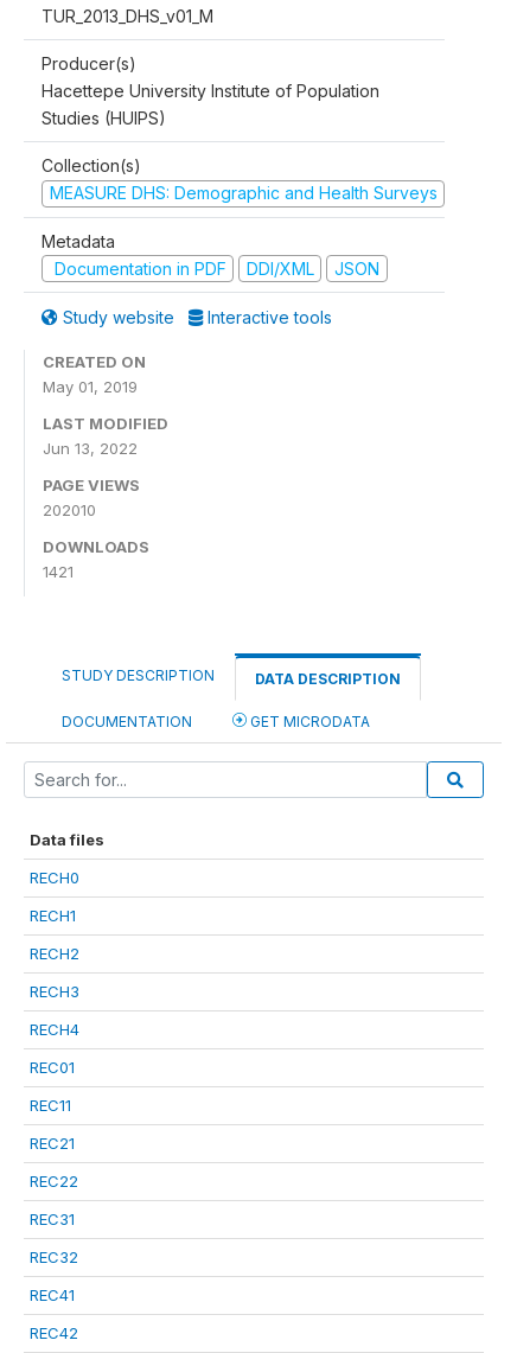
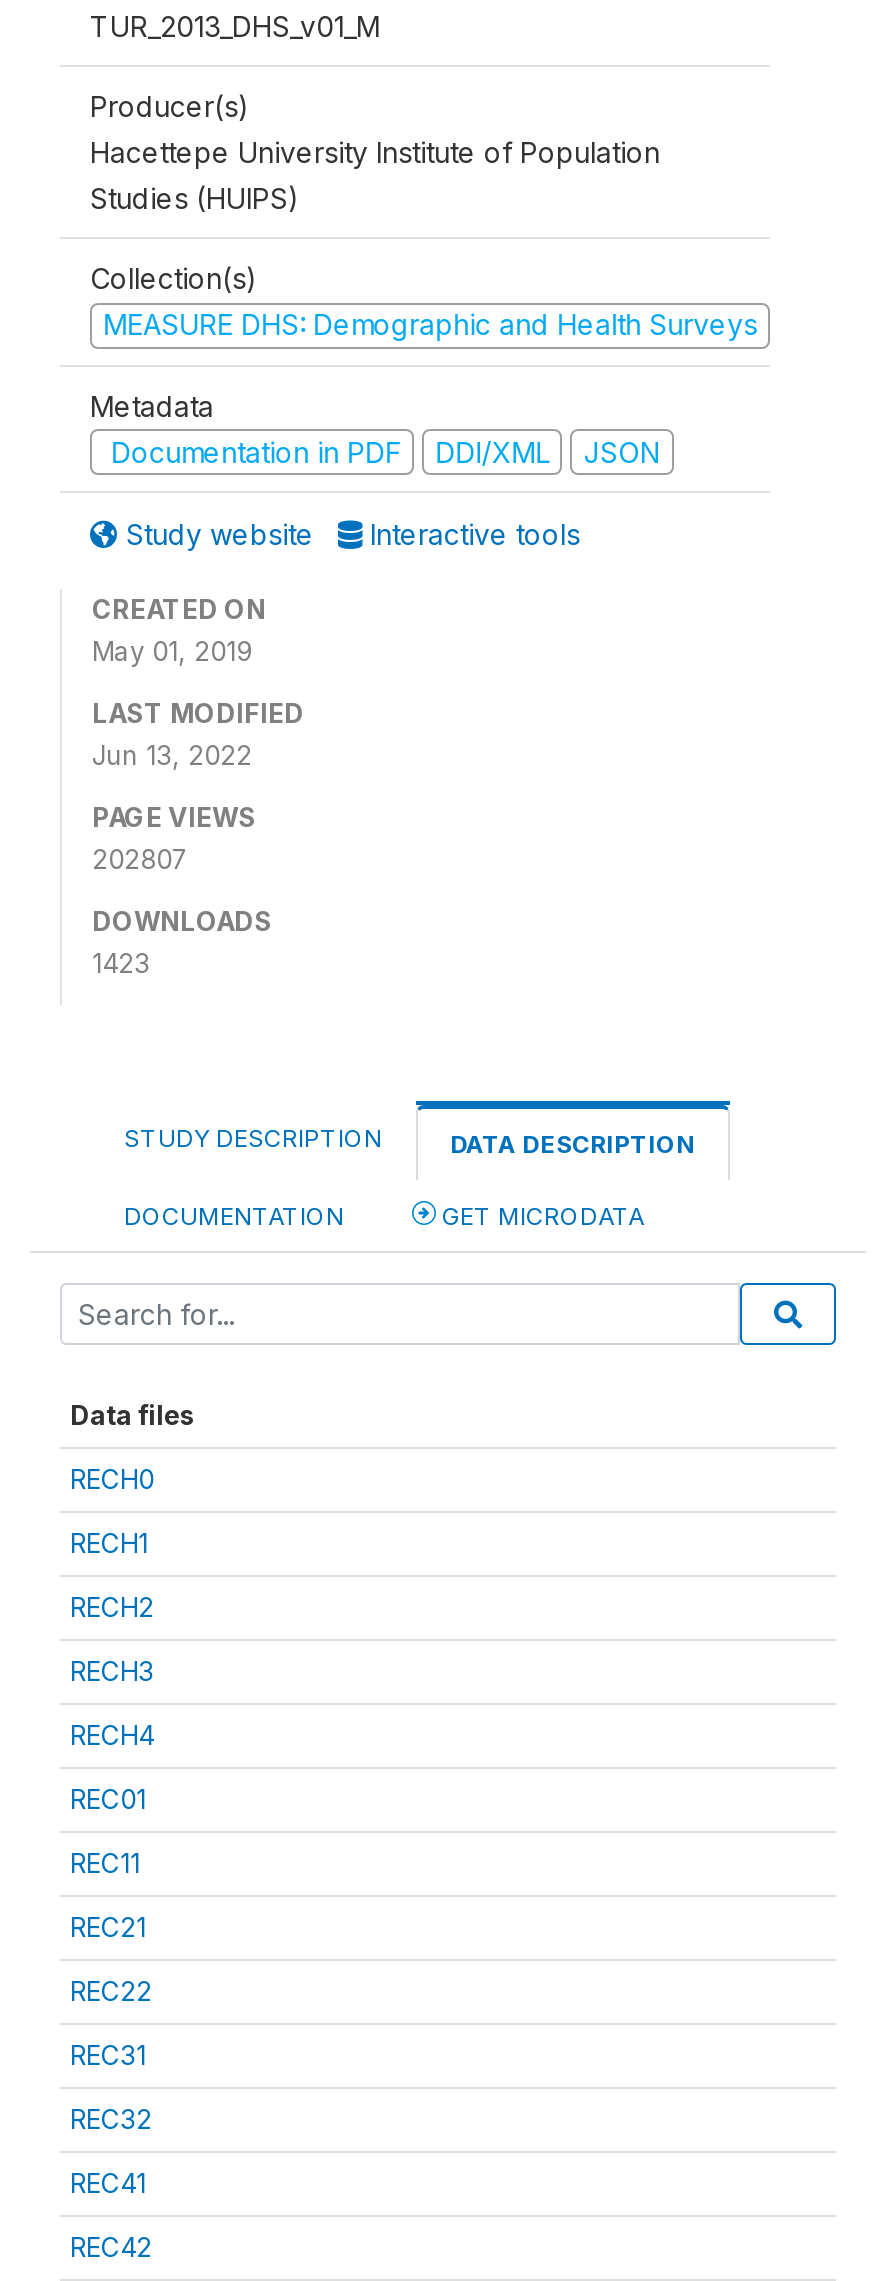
[43,500,96,519] 202010 -> [92,843,188,875] 202807
[43,562,74,581] 1421 -> [92,947,150,979] 1423

